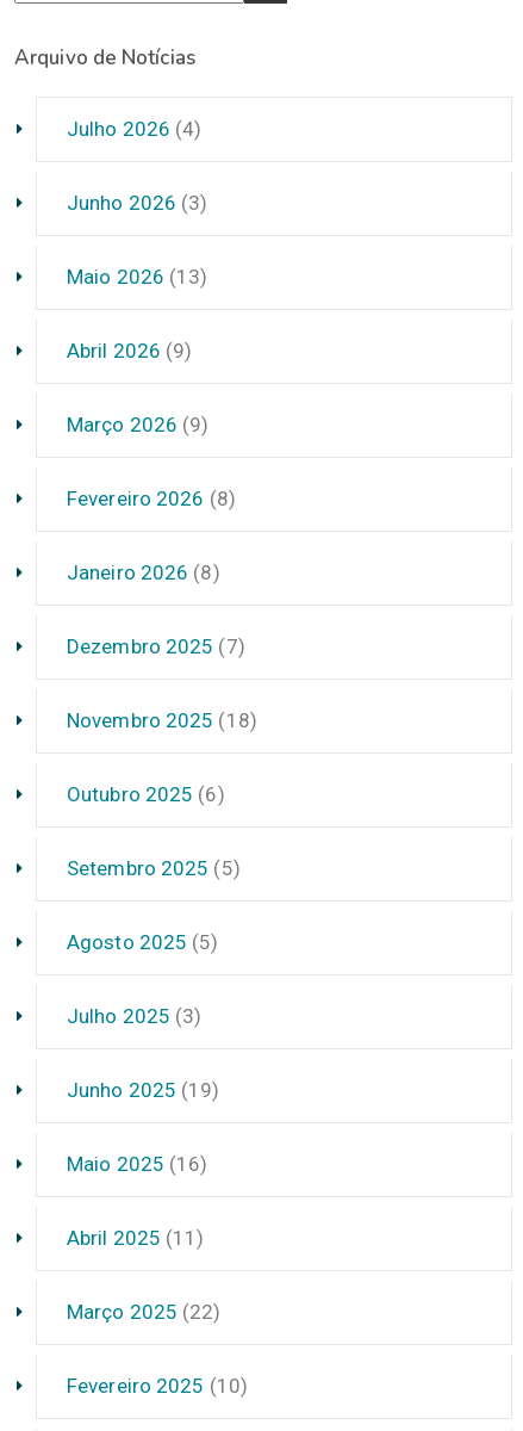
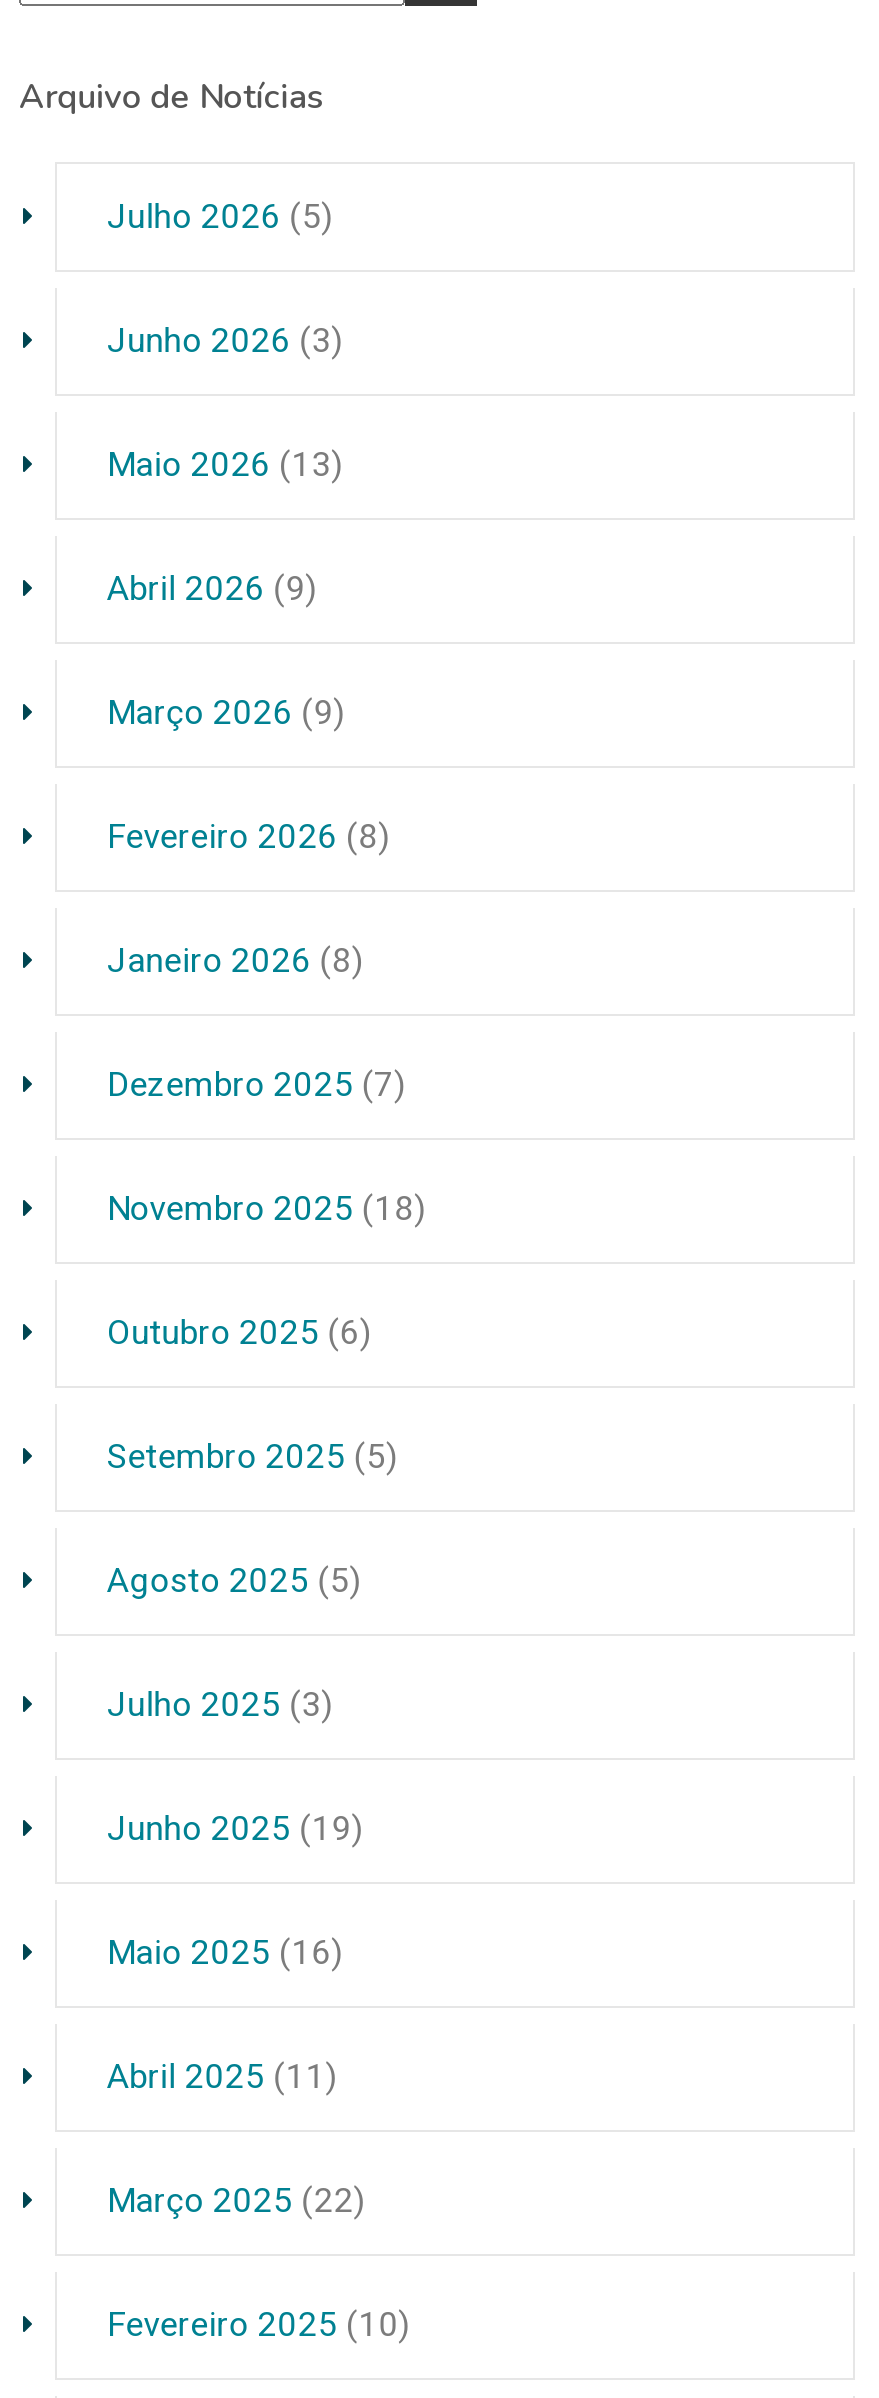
[67,117,202,141] Julho 2026 (4) -> [107,196,334,236] Julho 2026 (5)

